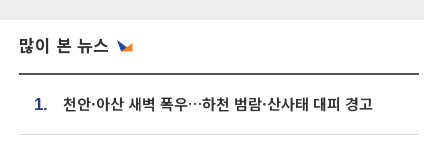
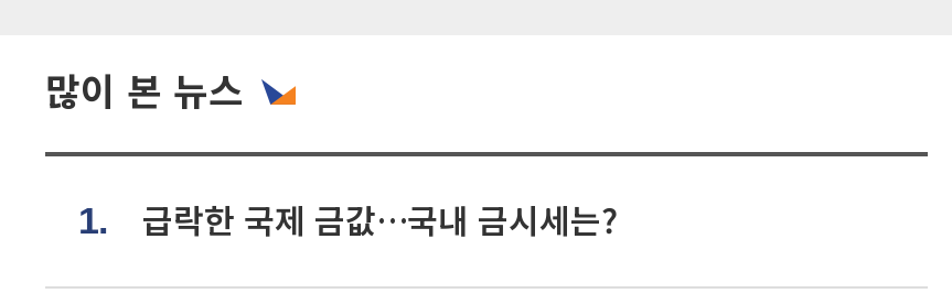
[63,93,373,114] 천안·아산 새벽 폭우…하천 범람·산사태 대피 경고 -> [142,196,619,242] 급락한 국제 금값…국내 금시세는?

